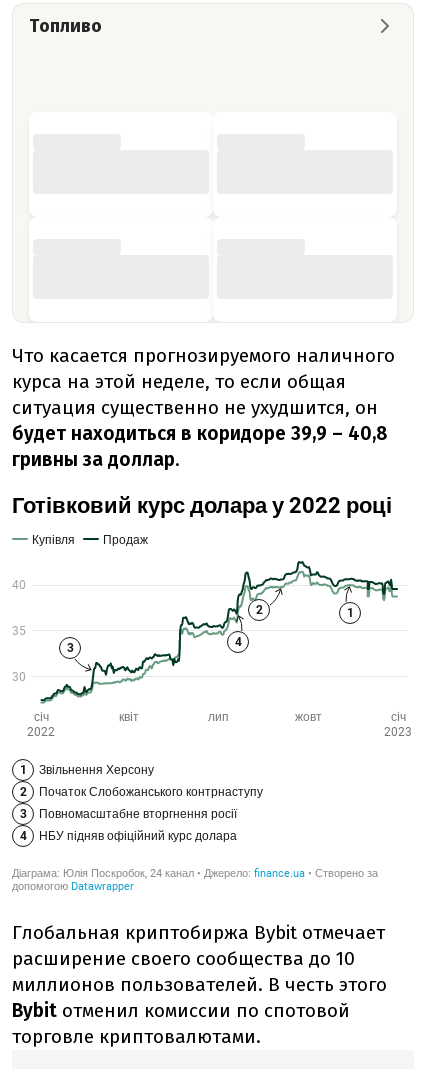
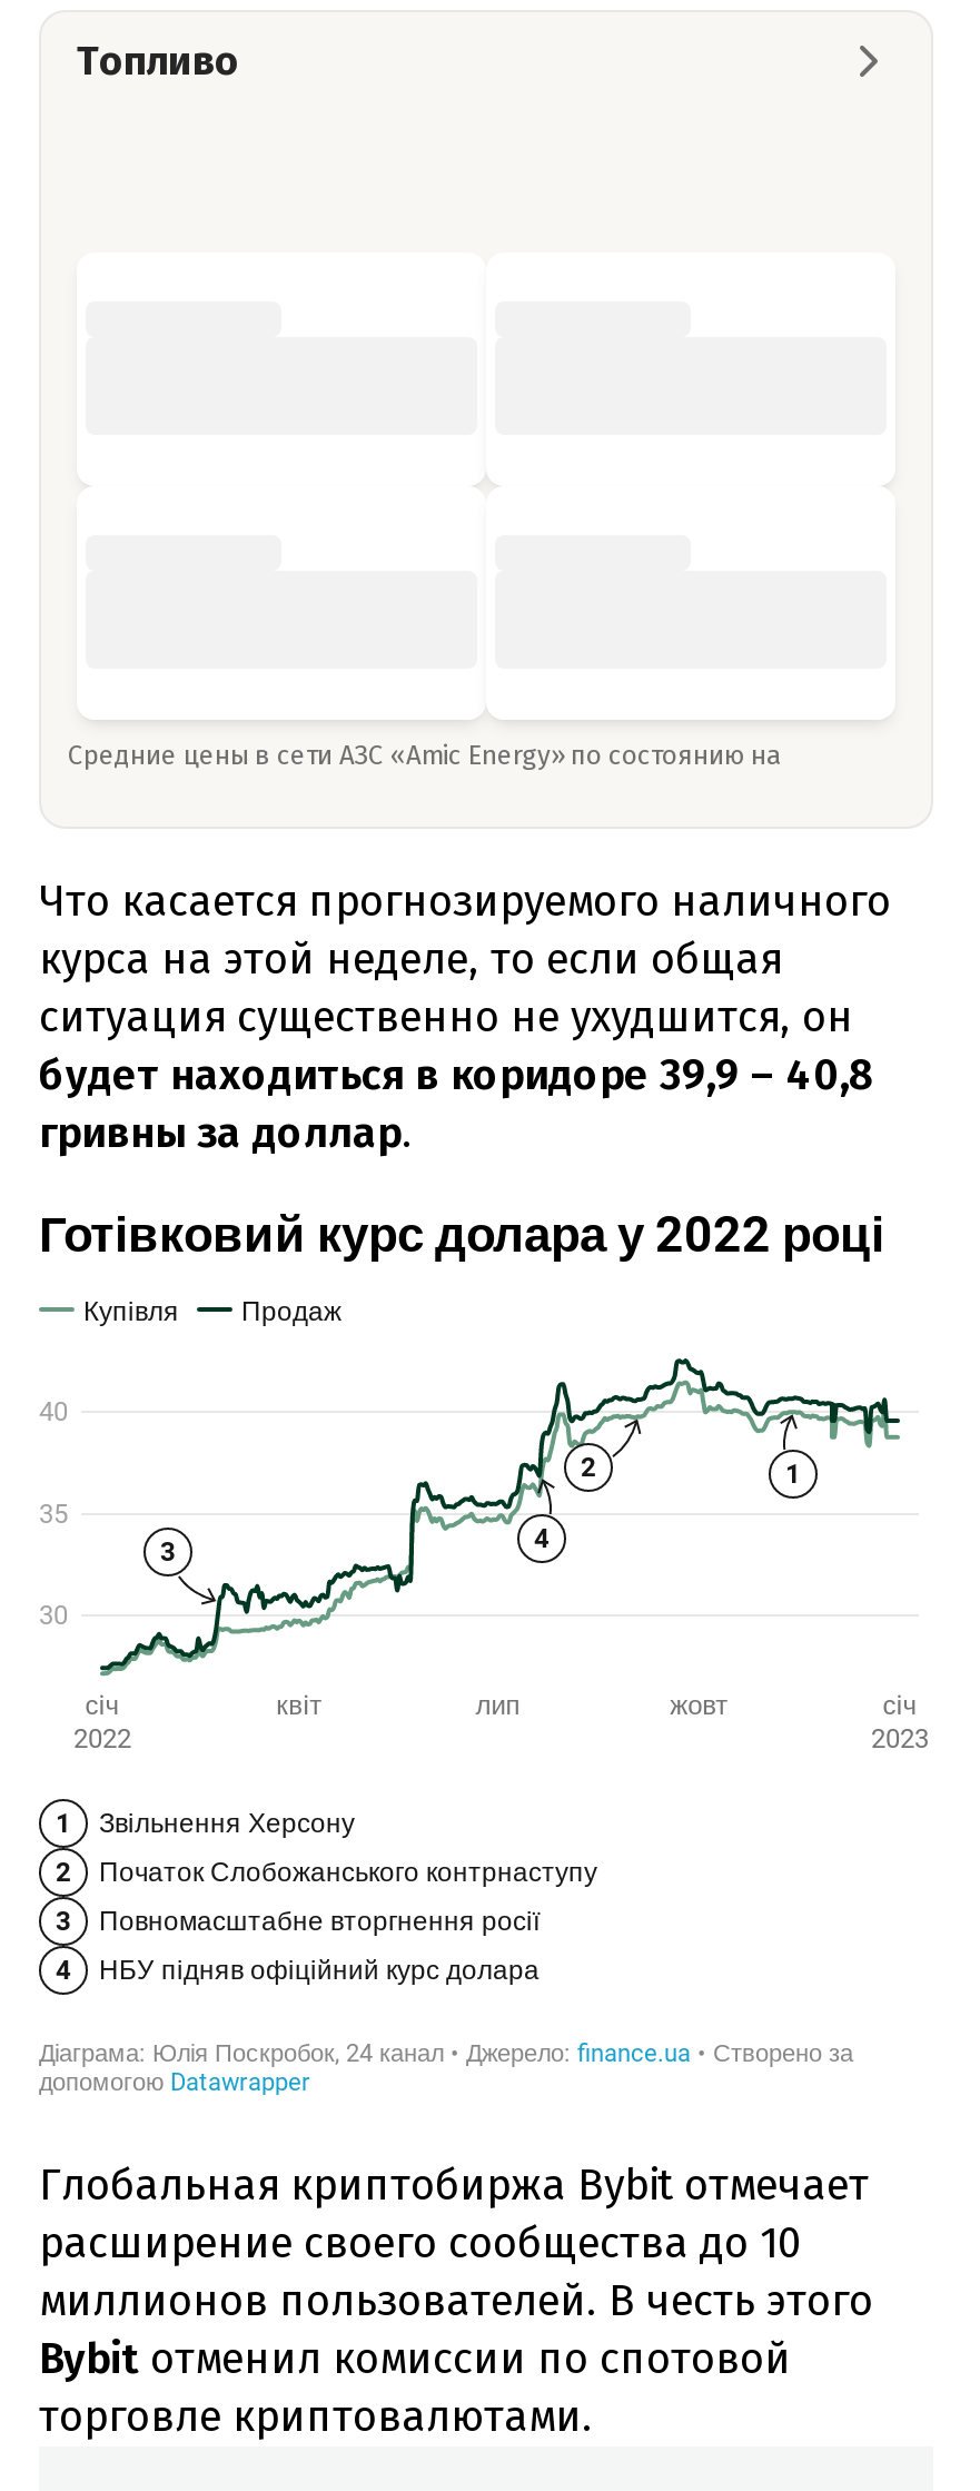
none -> [68,739,789,770] Средние цены в сети АЗС «Amic Energy» по состоянию на

